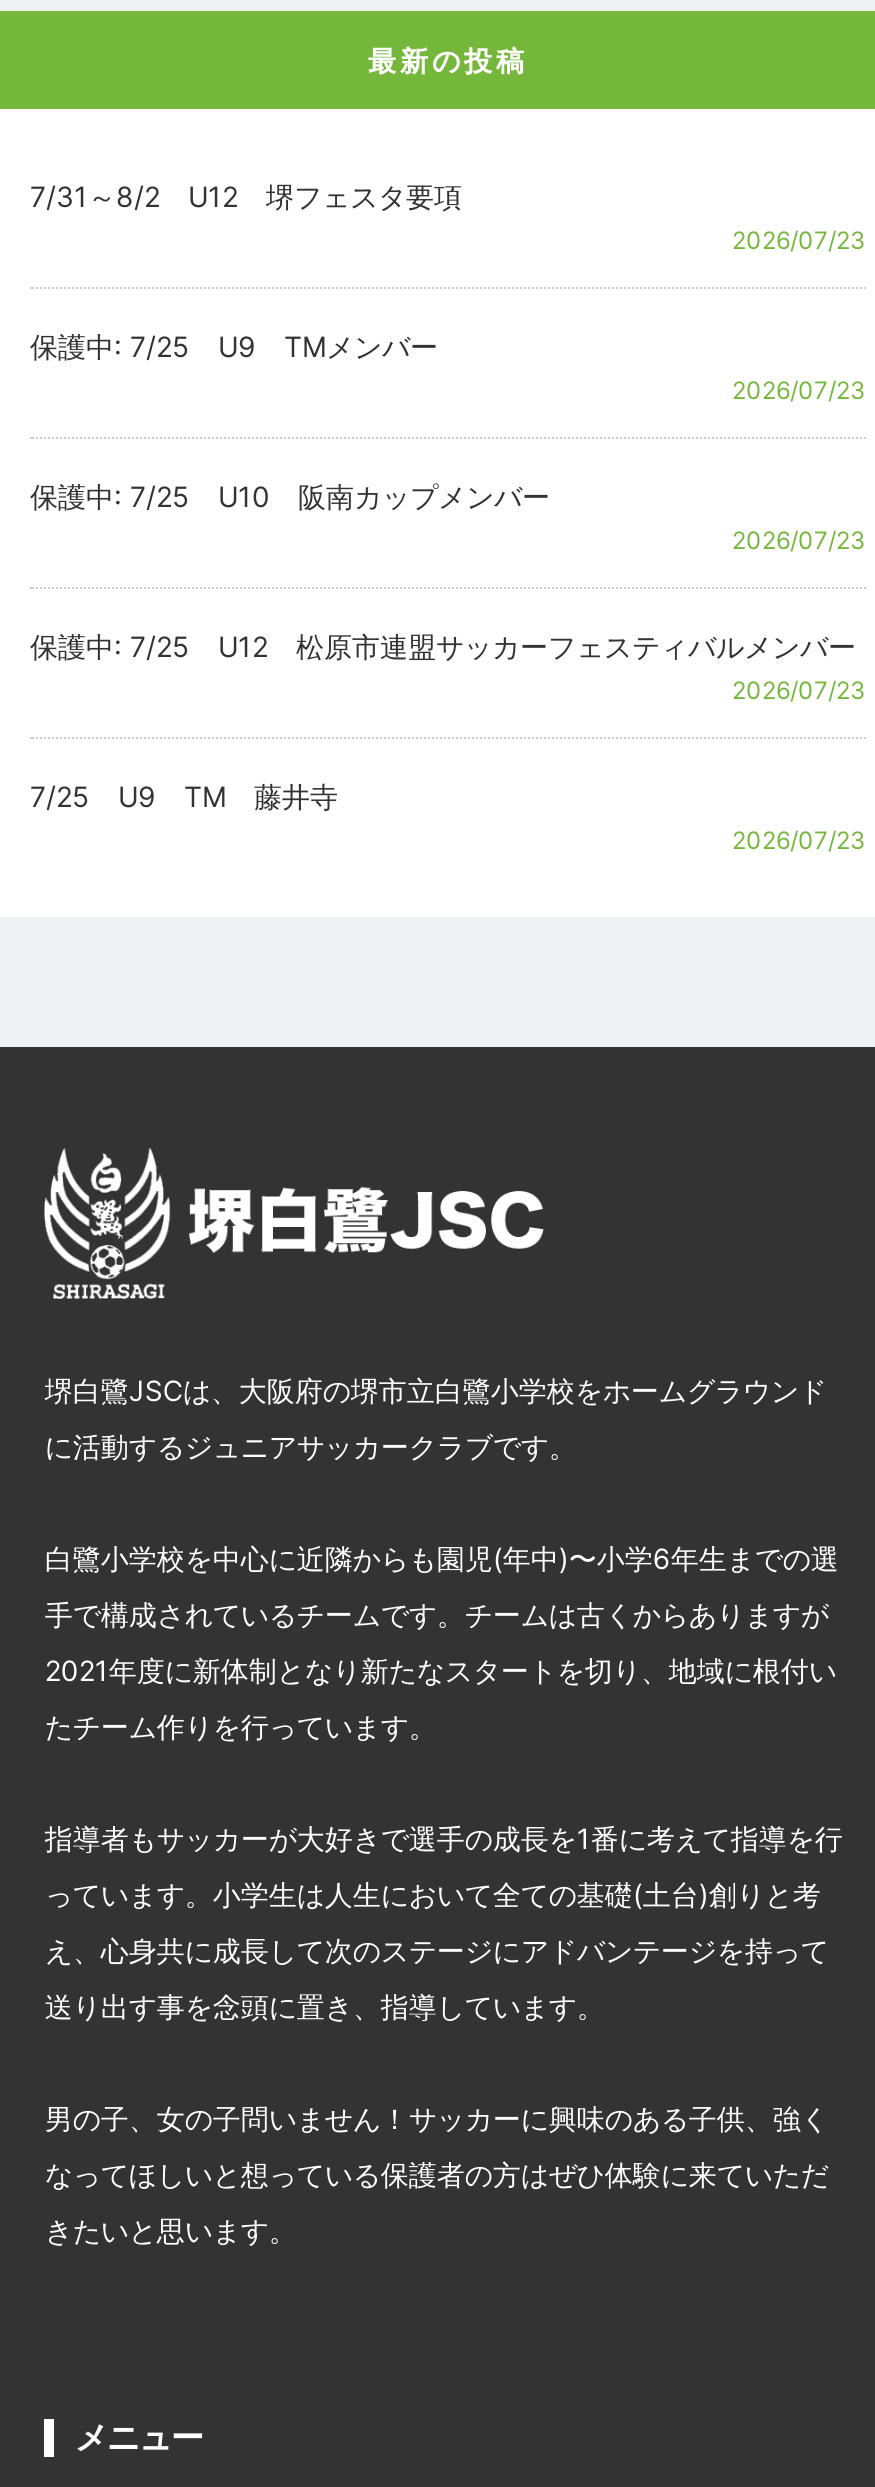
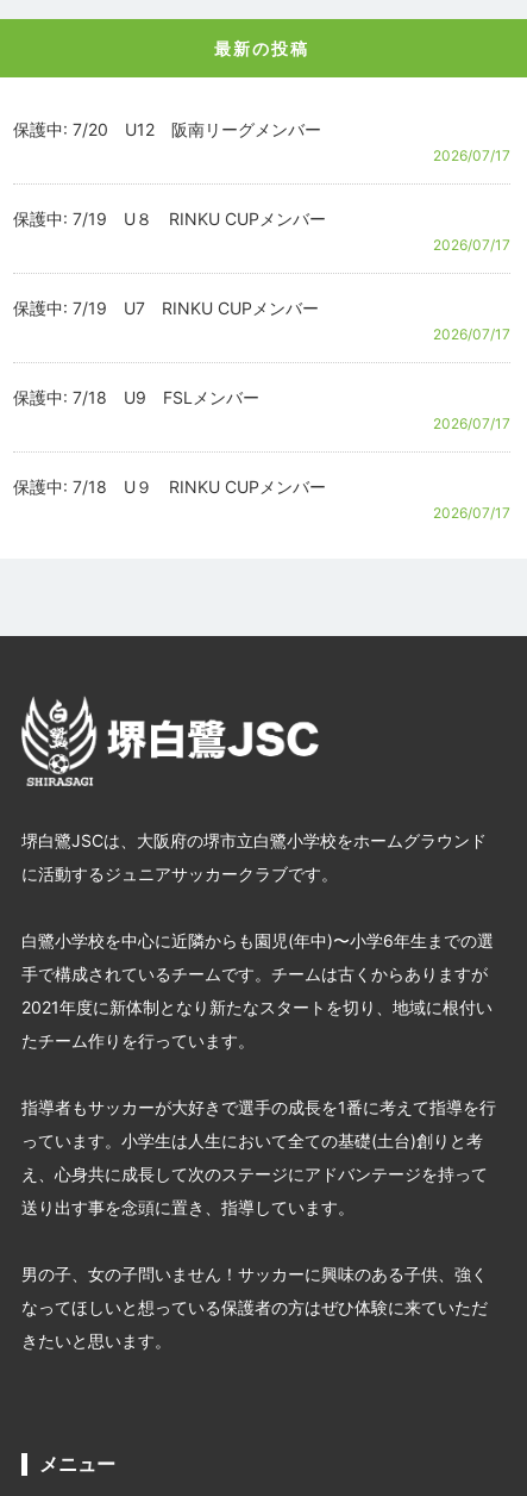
[30,180,866,256] 7/31～8/2 U12 堺フェスタ要項 | 2026/07/23 -> [13,120,510,165] 保護中: 7/20 U12 阪南リーグメンバー | 2026/07/17
[30,330,866,406] 保護中: 7/25 U9 TMメンバー | 2026/07/23 -> [13,209,510,254] 保護中: 7/19 U８ RINKU CUPメンバー | 2026/07/17
[30,480,866,556] 保護中: 7/25 U10 阪南カップメンバー | 2026/07/23 -> [13,298,510,344] 保護中: 7/19 U7 RINKU CUPメンバー | 2026/07/17
[30,630,866,706] 保護中: 7/25 U12 松原市連盟サッカーフェスティバルメンバー | 2026/07/23 -> [13,388,510,433] 保護中: 7/18 U9 FSLメンバー | 2026/07/17
[30,780,866,856] 7/25 U9 TM 藤井寺 | 2026/07/23 -> [13,477,510,522] 保護中: 7/18 U９ RINKU CUPメンバー | 2026/07/17

